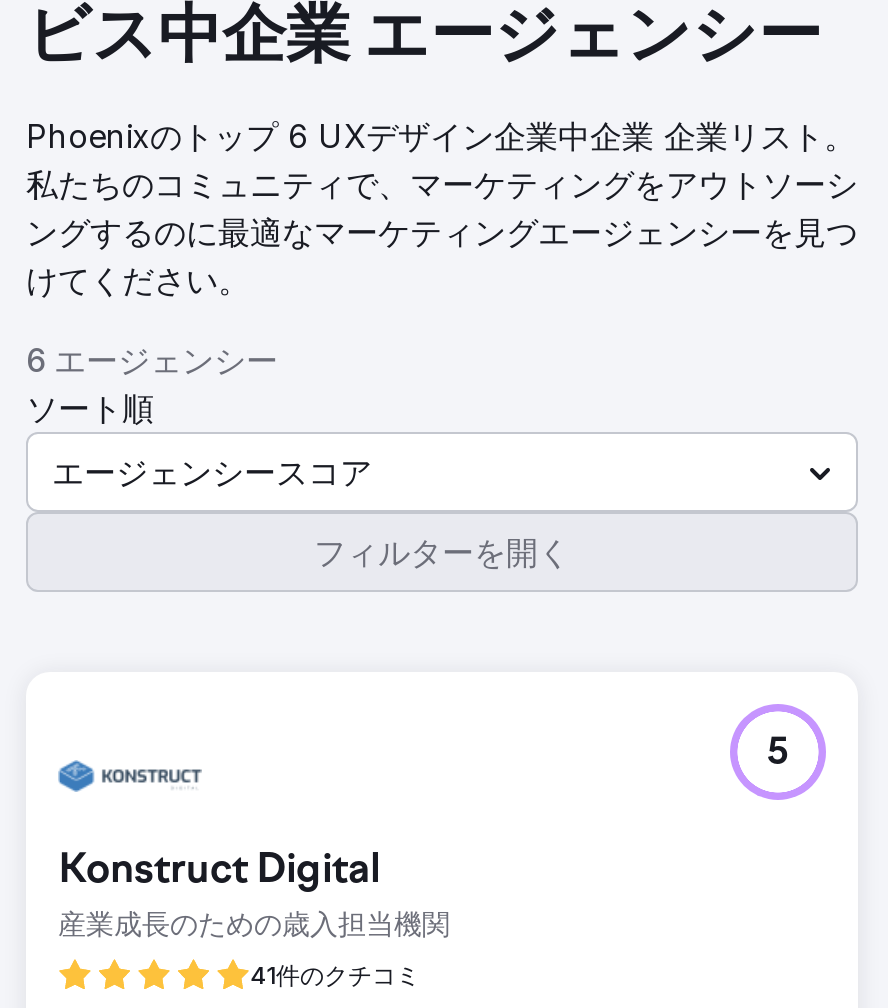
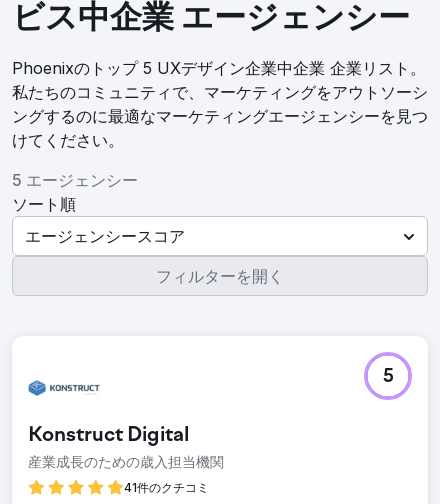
[26,116,856,156] Phoenixのトップ 6 UXデザイン企業中企業 企業リスト。 -> [12,58,426,78] Phoenixのトップ 5 UXデザイン企業中企業 企業リスト。
[26,340,278,380] 6 エージェンシー -> [12,170,138,190] 5 エージェンシー

